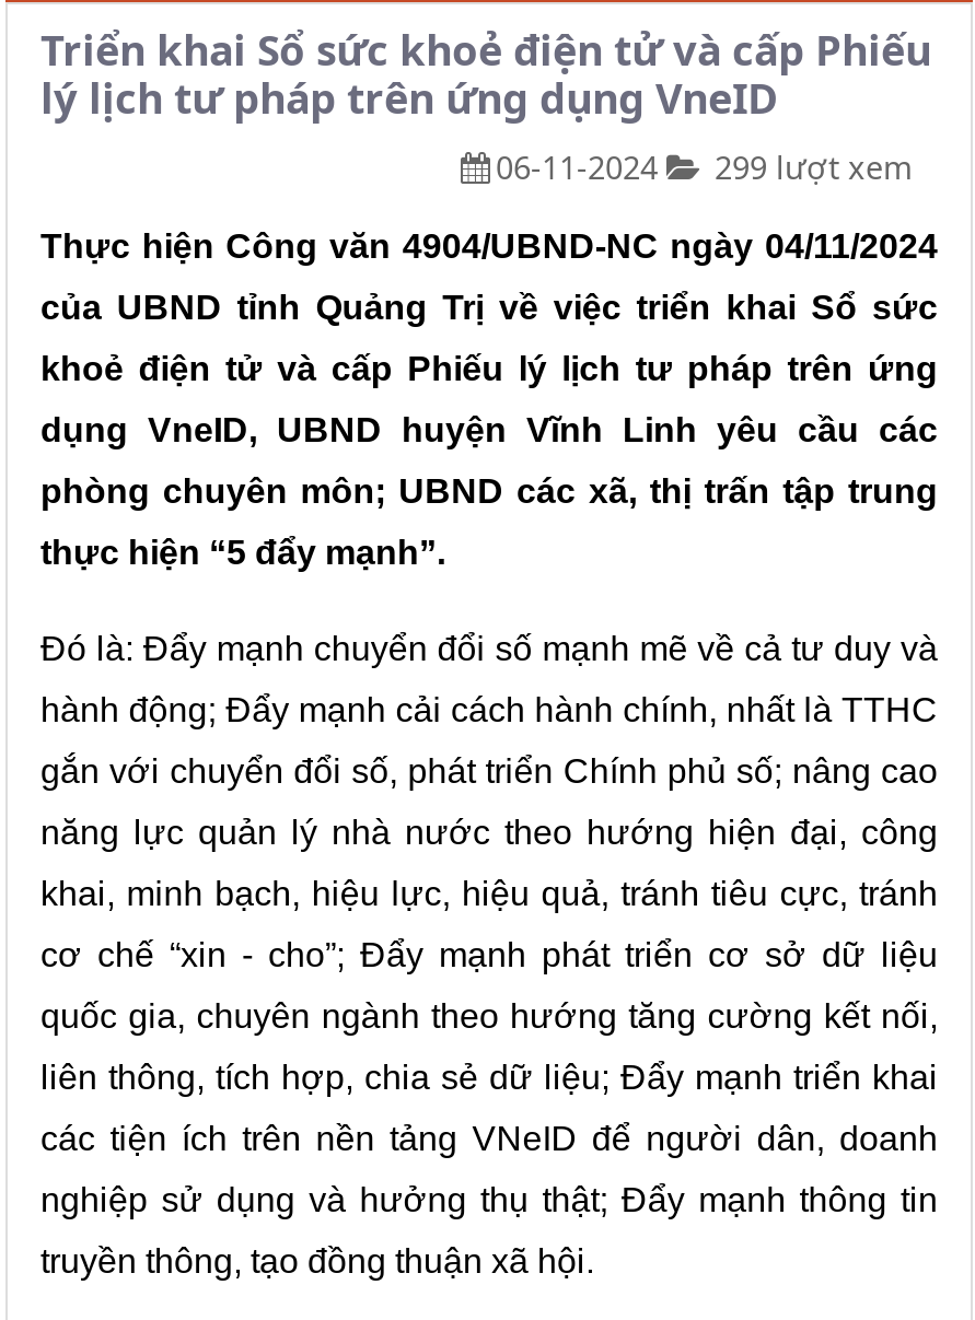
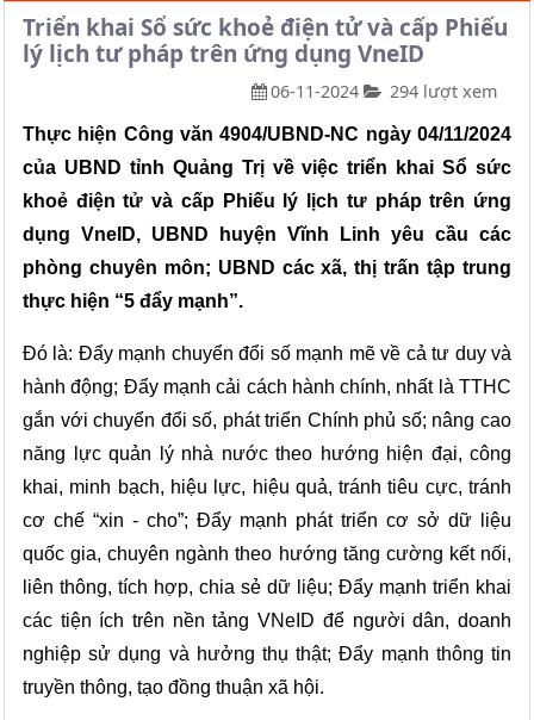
[496,147,912,189] 06-11-2024 299 lượt xem -> [271,80,497,103] 06-11-2024 294 lượt xem

